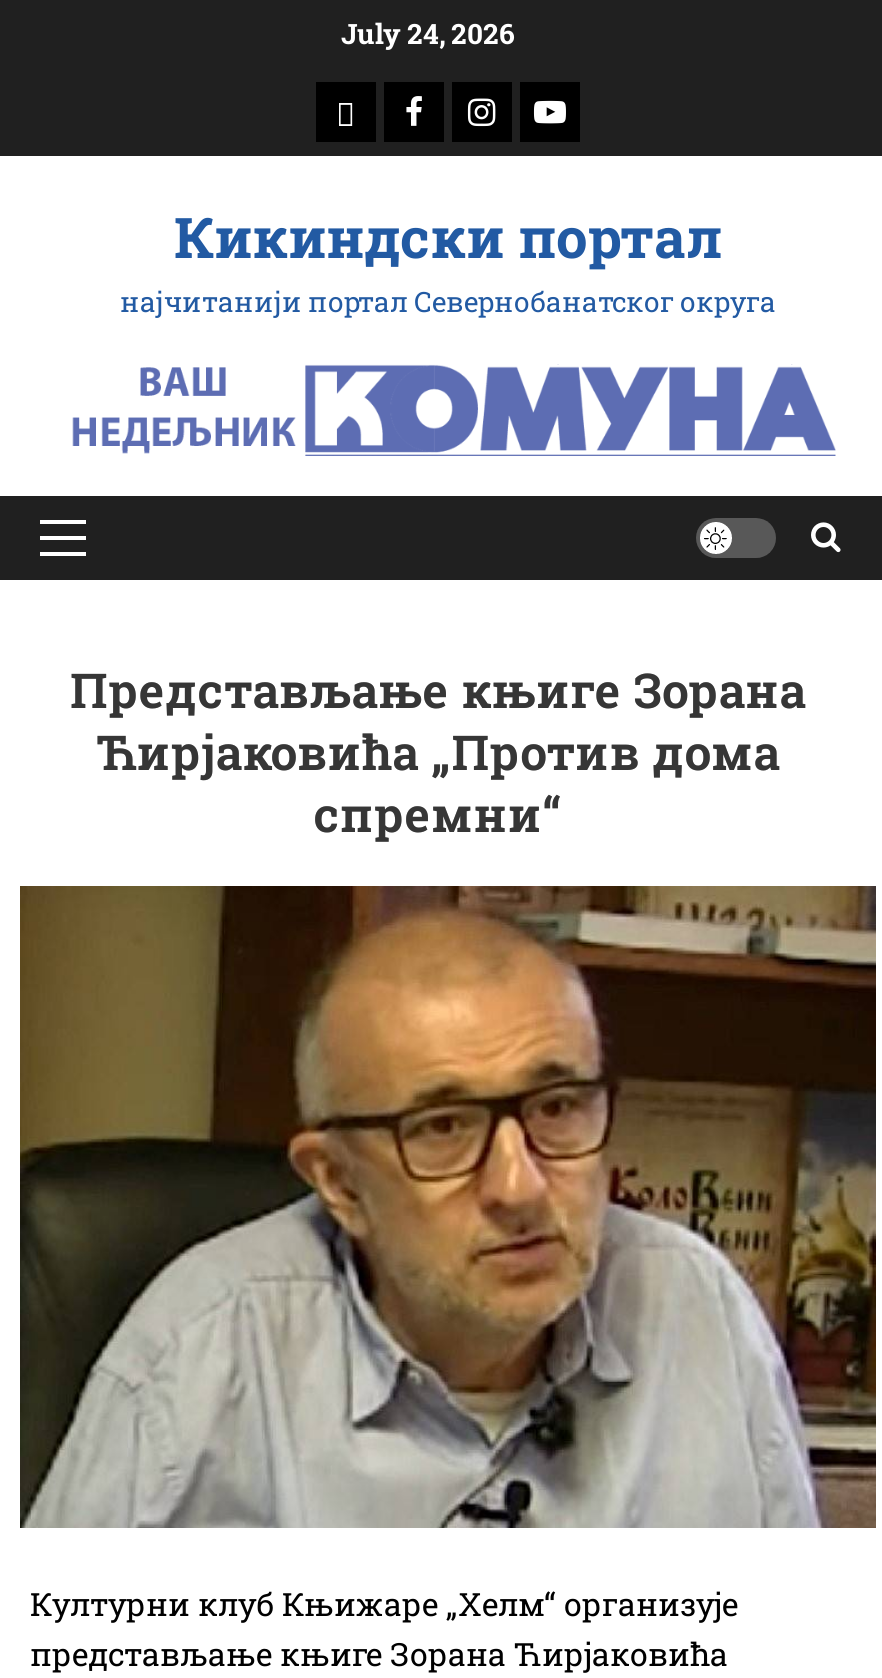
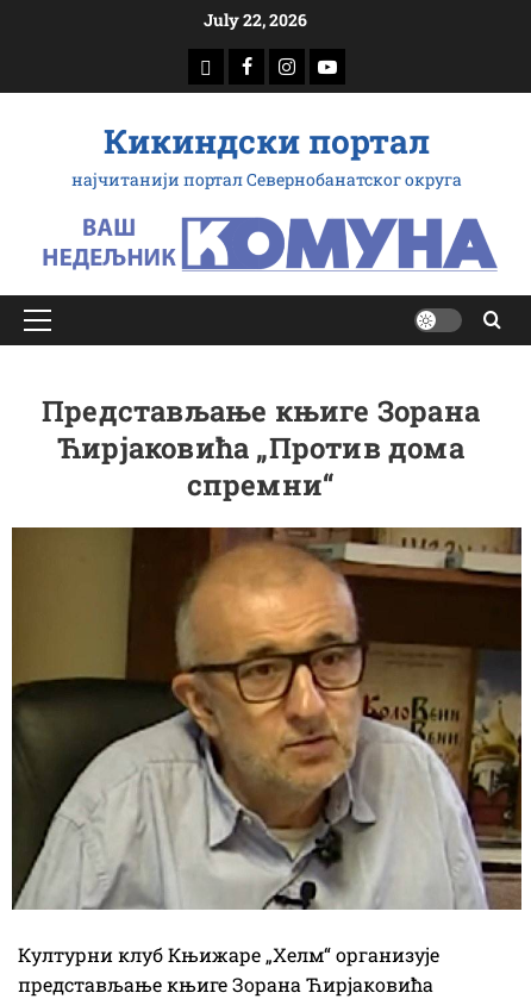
[341,14,515,52] July 24, 2026 -> [203,8,307,31] July 22, 2026

